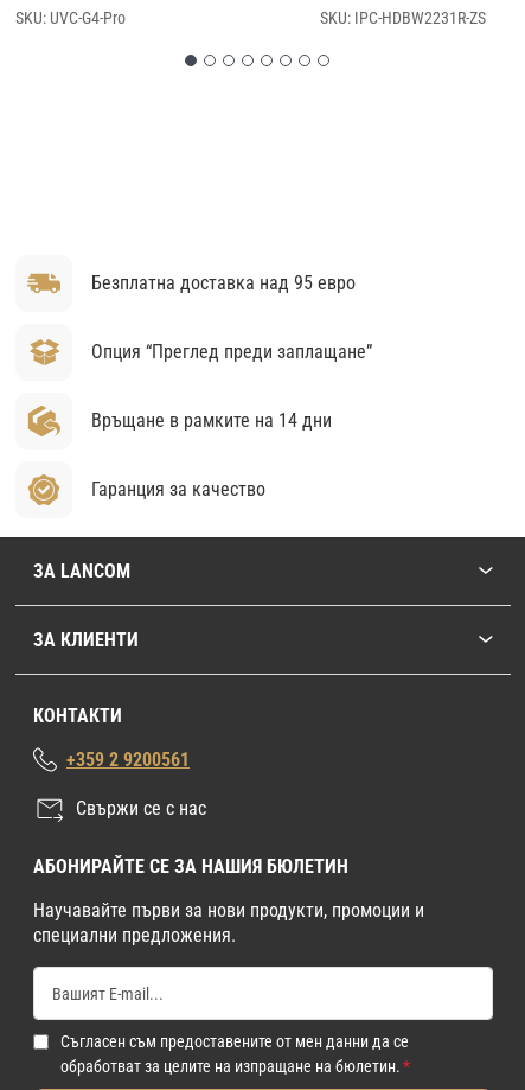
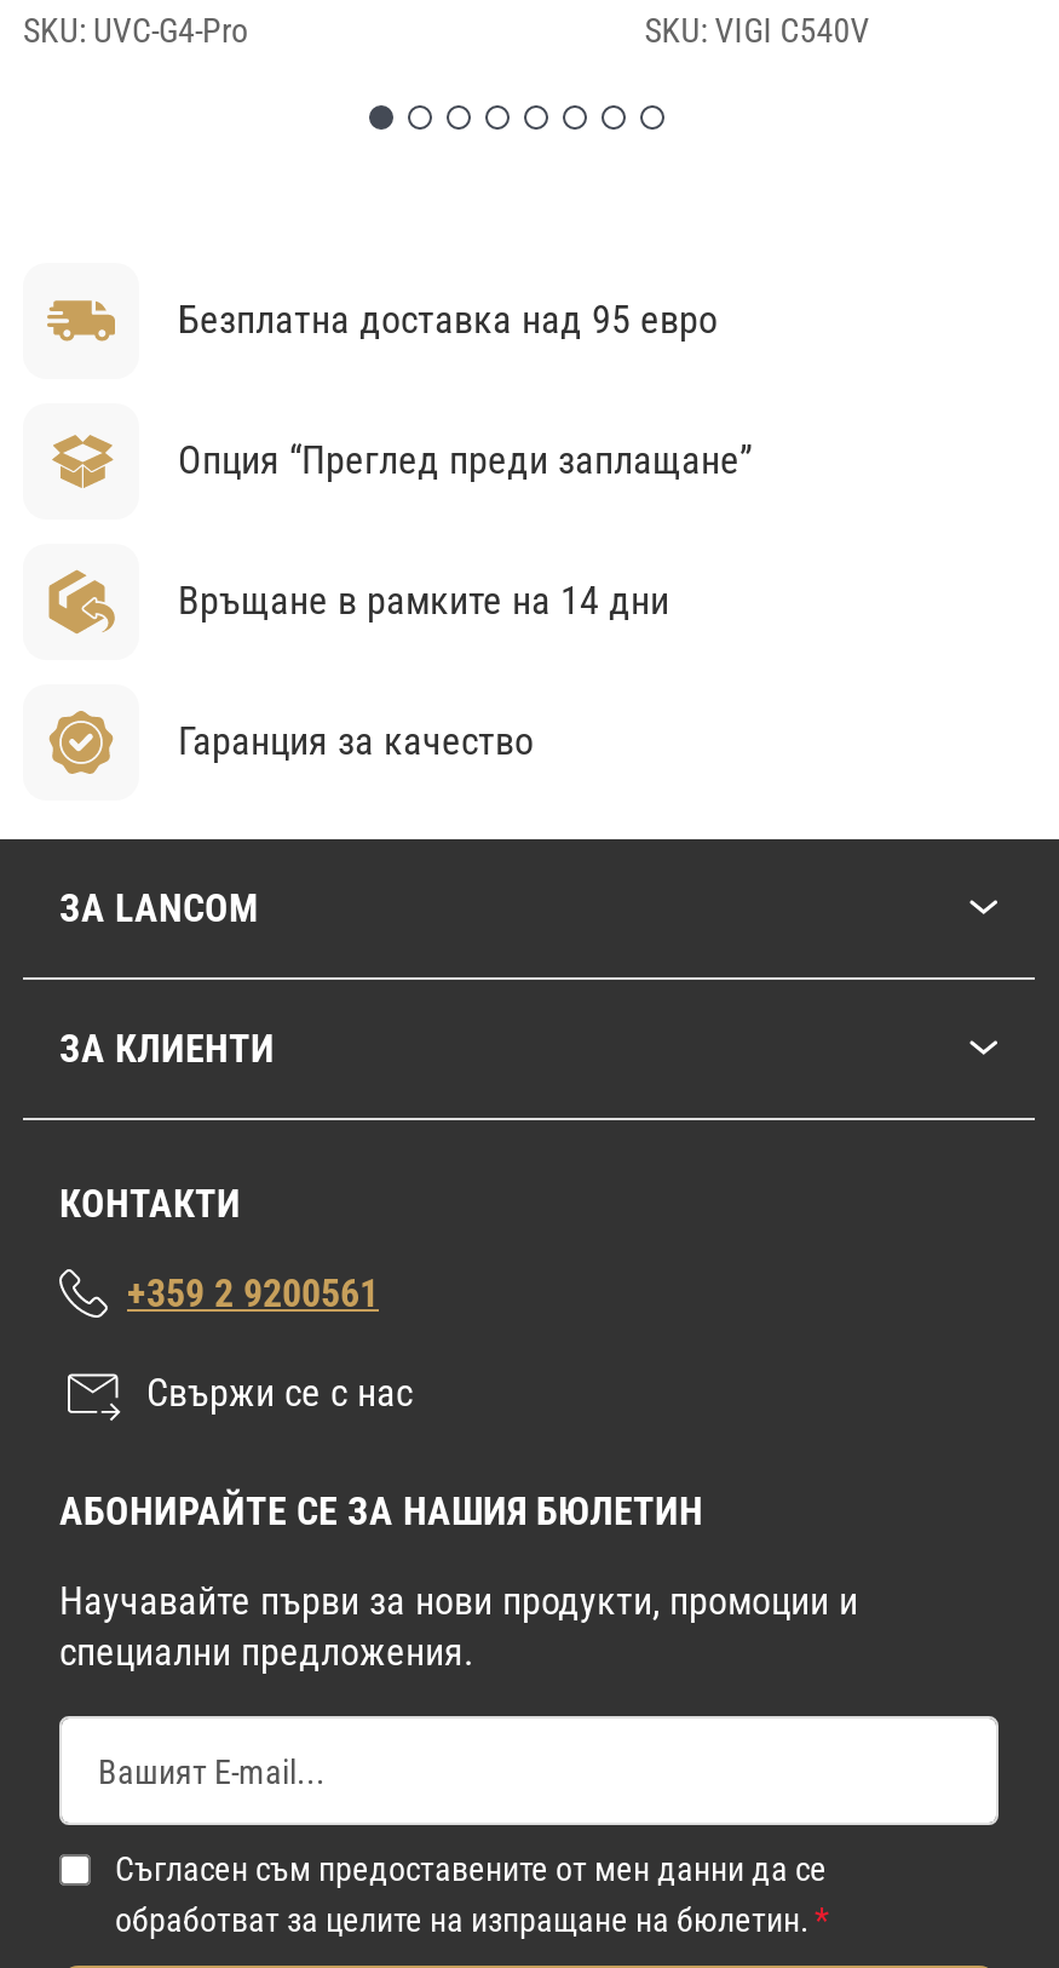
[320,8,486,27] SKU: IPC-HDBW2231R-ZS -> [645,11,870,49] SKU: VIGI C540V

